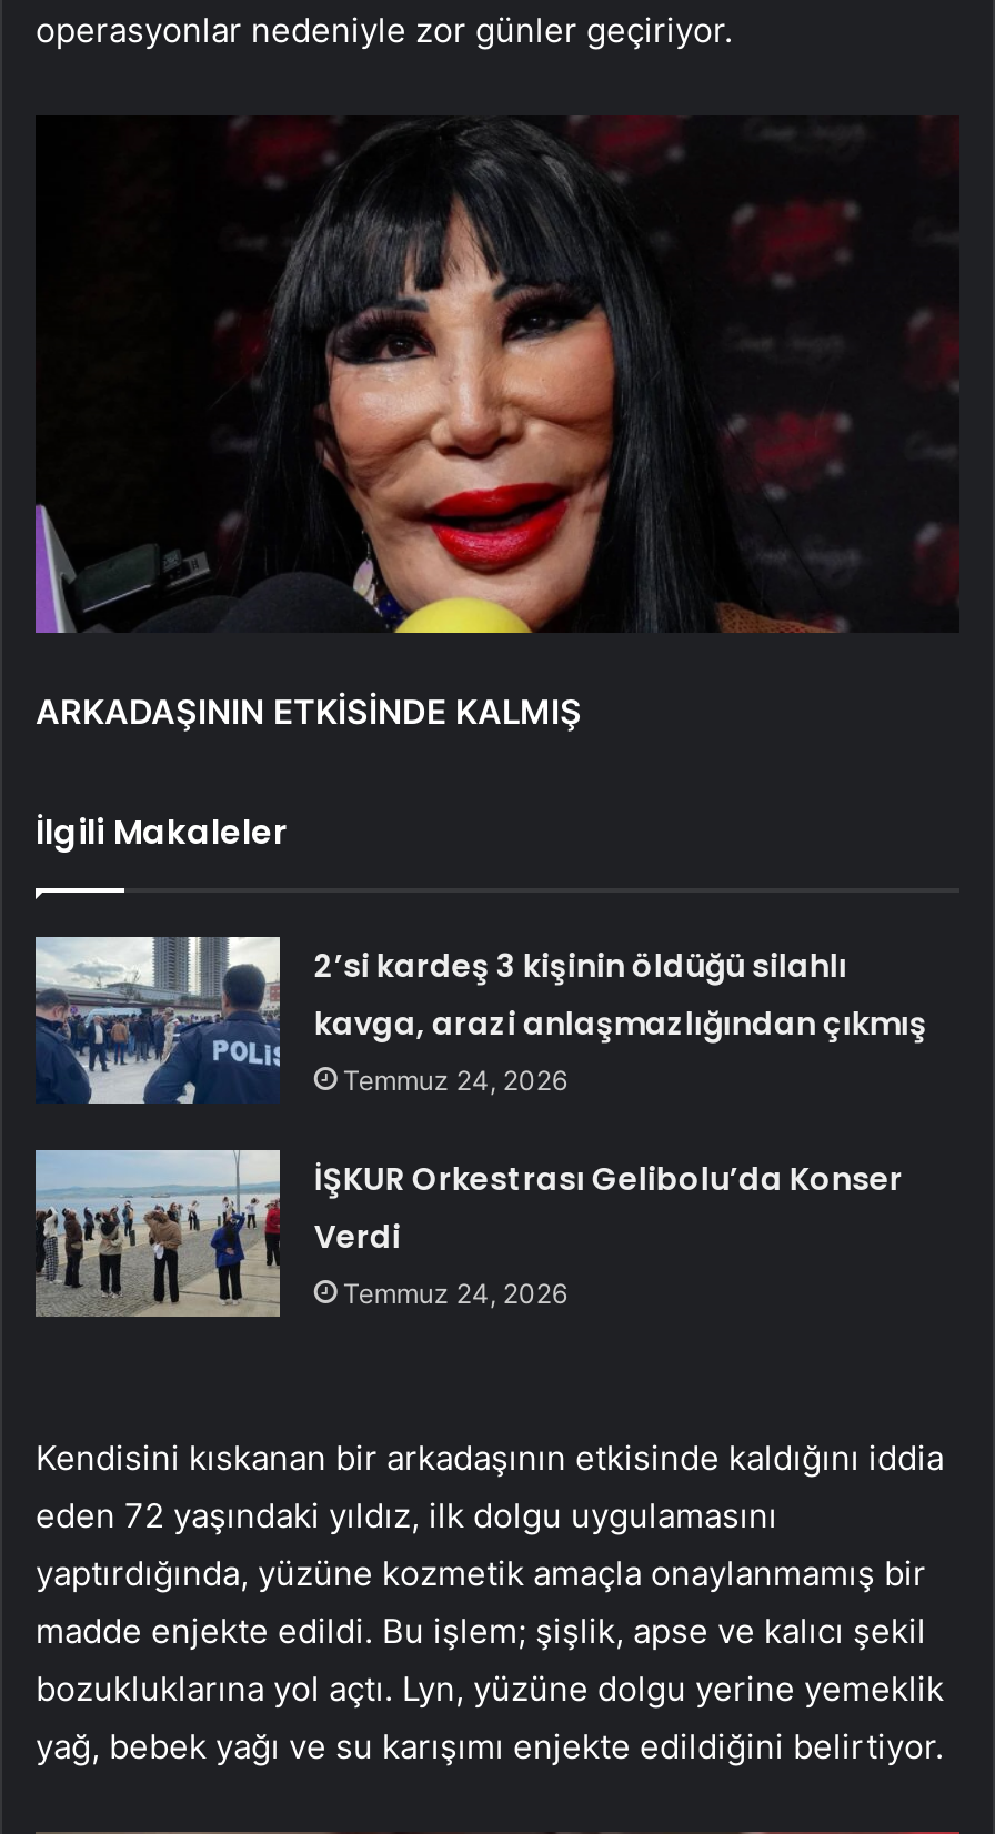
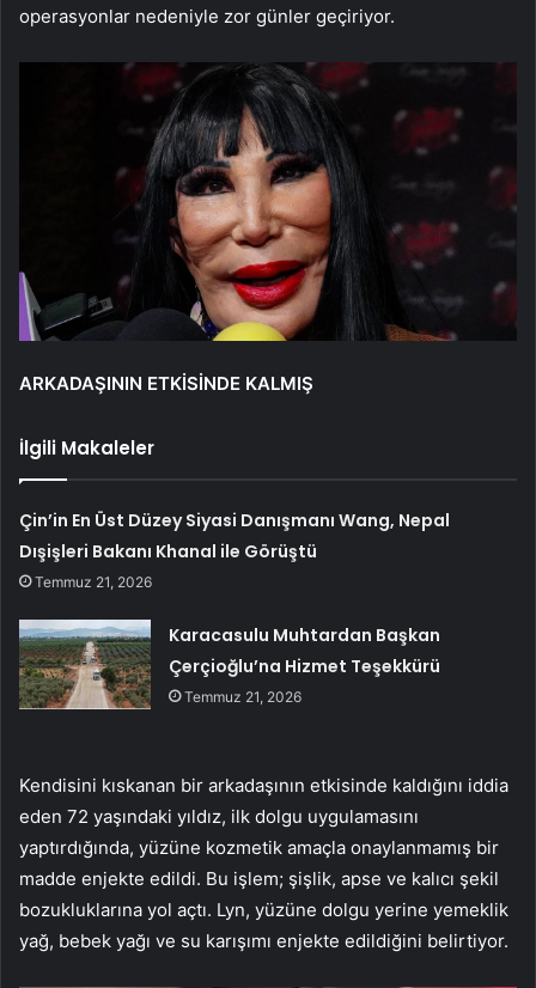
[314,945,927,1098] 2’si kardeş 3 kişinin öldüğü silahlı | kavga, arazi anlaşmazlığından çıkmış | Temmuz 24, 2026 -> [20,509,450,591] Çin’in En Üst Düzey Siyasi Danışmanı Wang, Nepal | Dışişleri Bakanı Khanal ile Görüştü | Temmuz 21, 2026
[33,1150,902,1317] [image] | İŞKUR Orkestrası Gelibolu’da Konser | Verdi | Temmuz 24, 2026 -> [18,620,441,709] [image] | Karacasulu Muhtardan Başkan | Çerçioğlu’na Hizmet Teşekkürü | Temmuz 21, 2026

